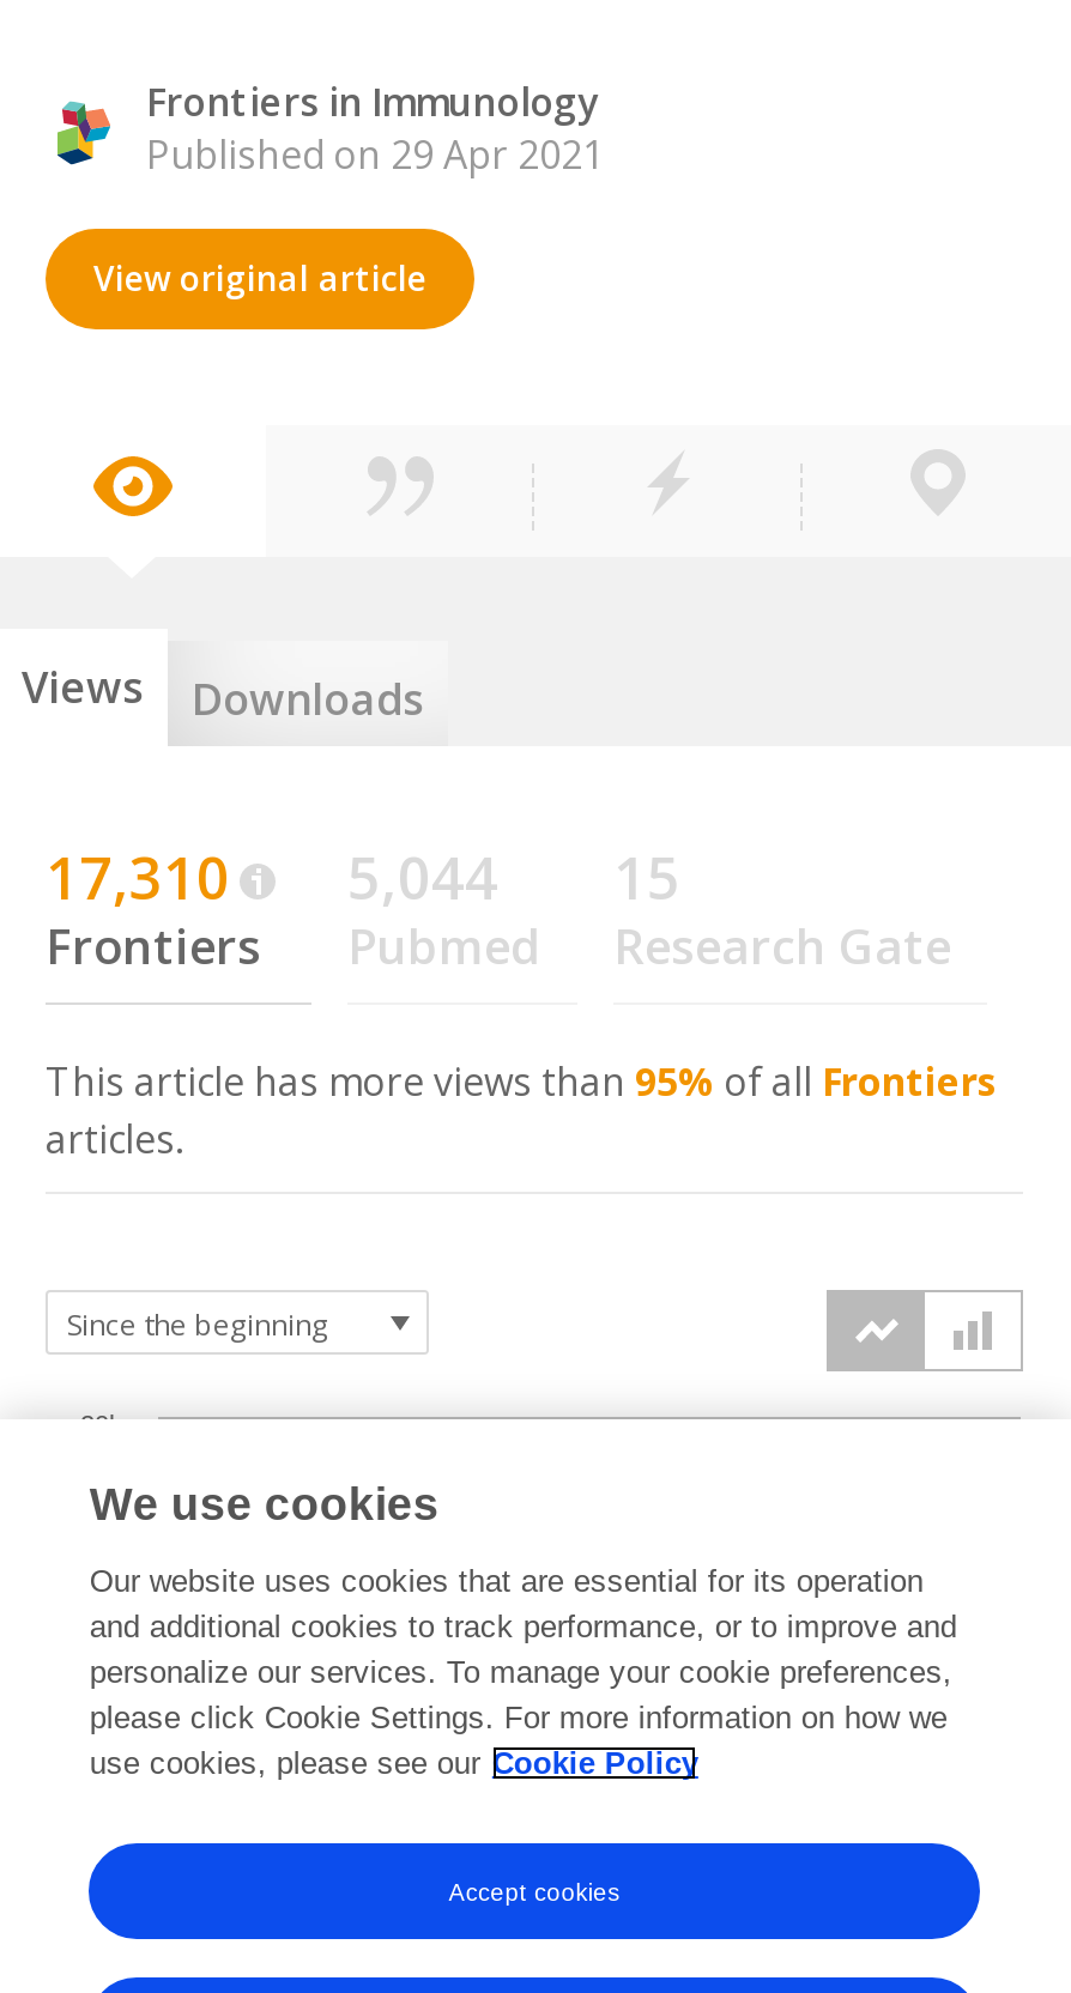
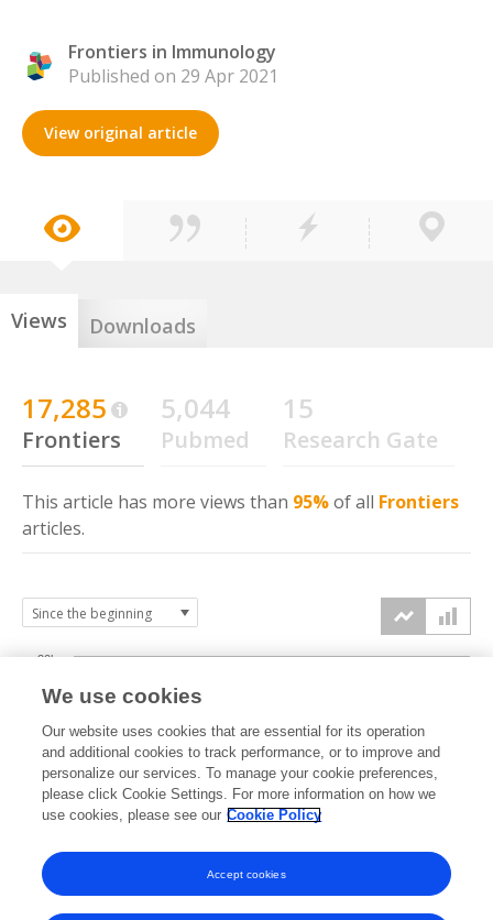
[46,837,230,916] 17,310 -> [22,390,107,426] 17,285

